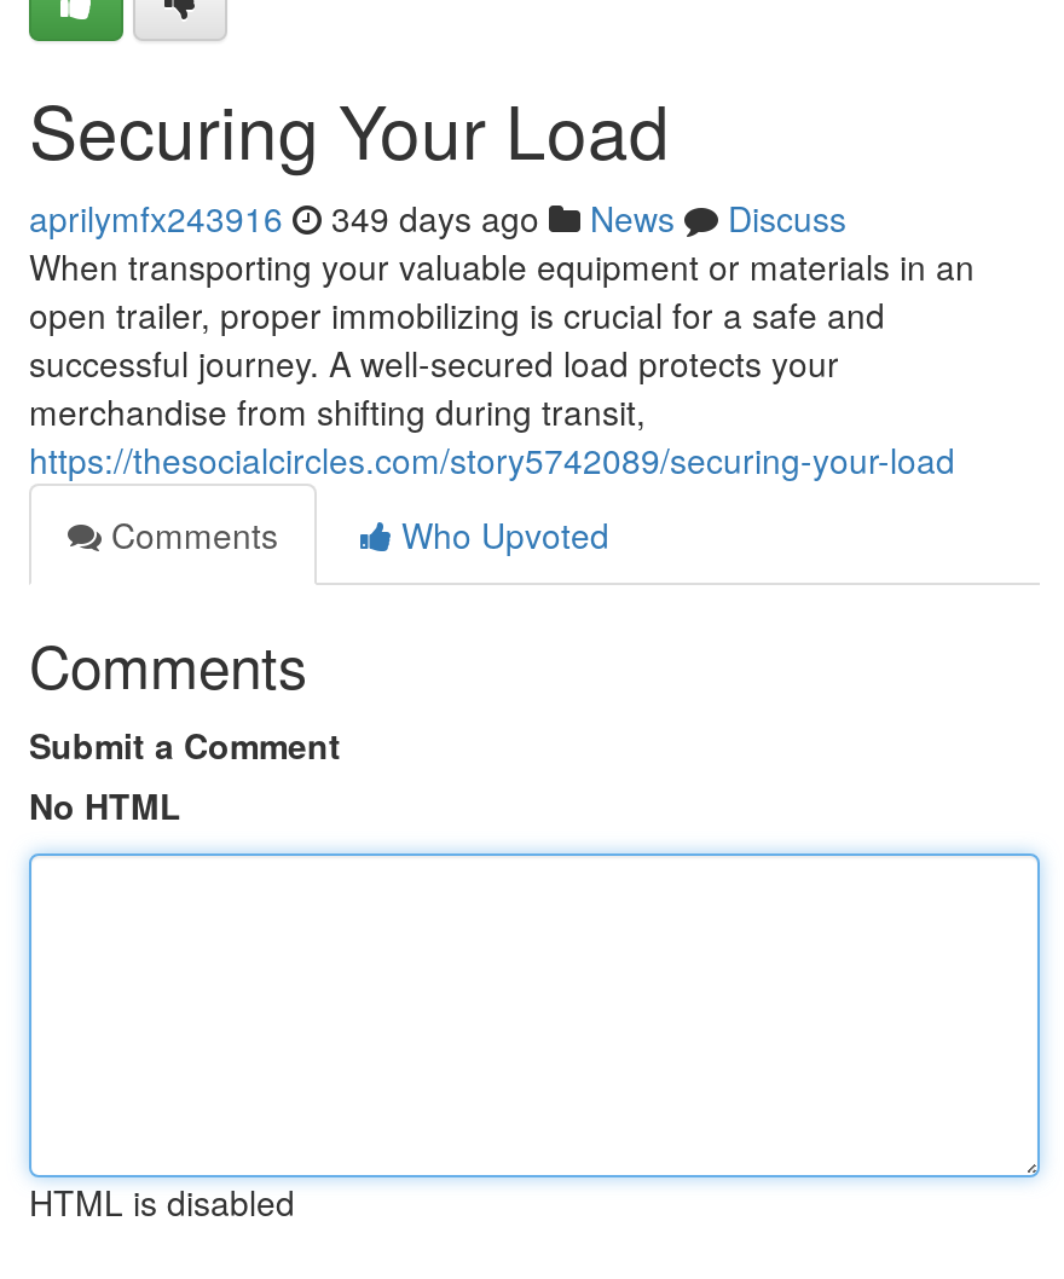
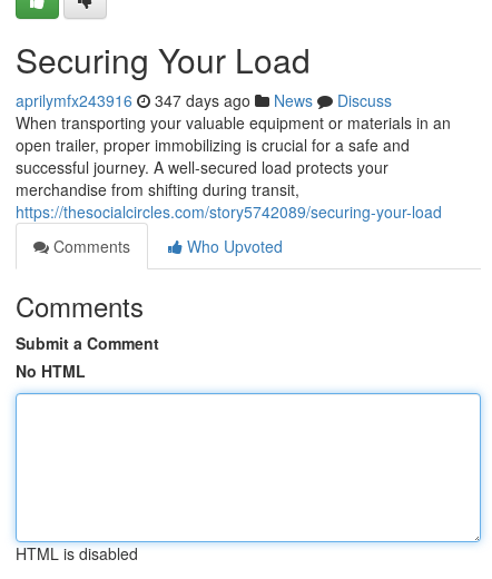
[29,193,846,242] aprilymfx243916 349 days ago News Discuss -> [16,89,392,111] aprilymfx243916 347 days ago News Discuss

